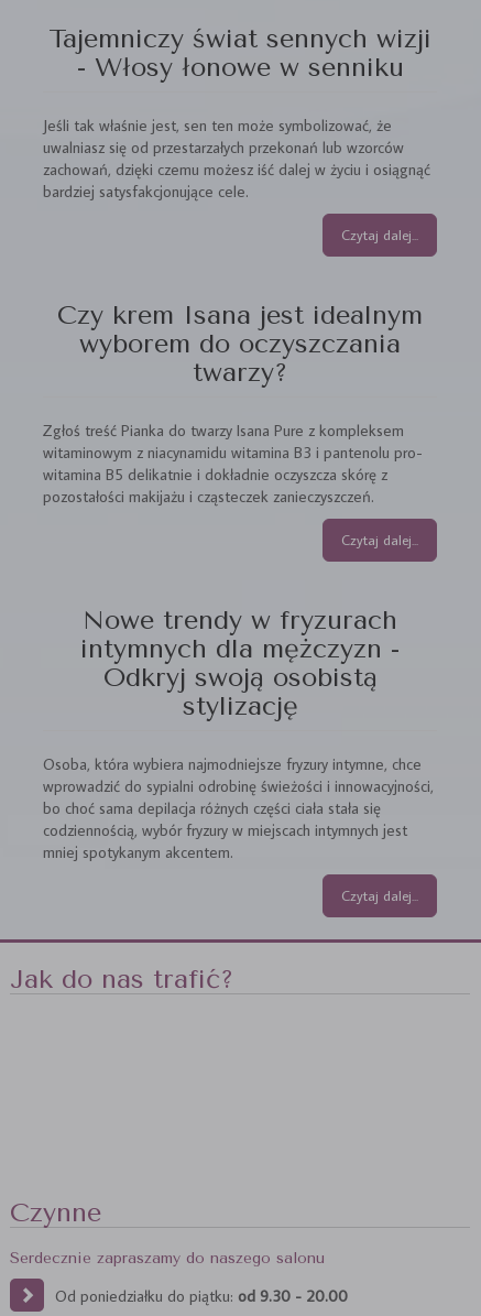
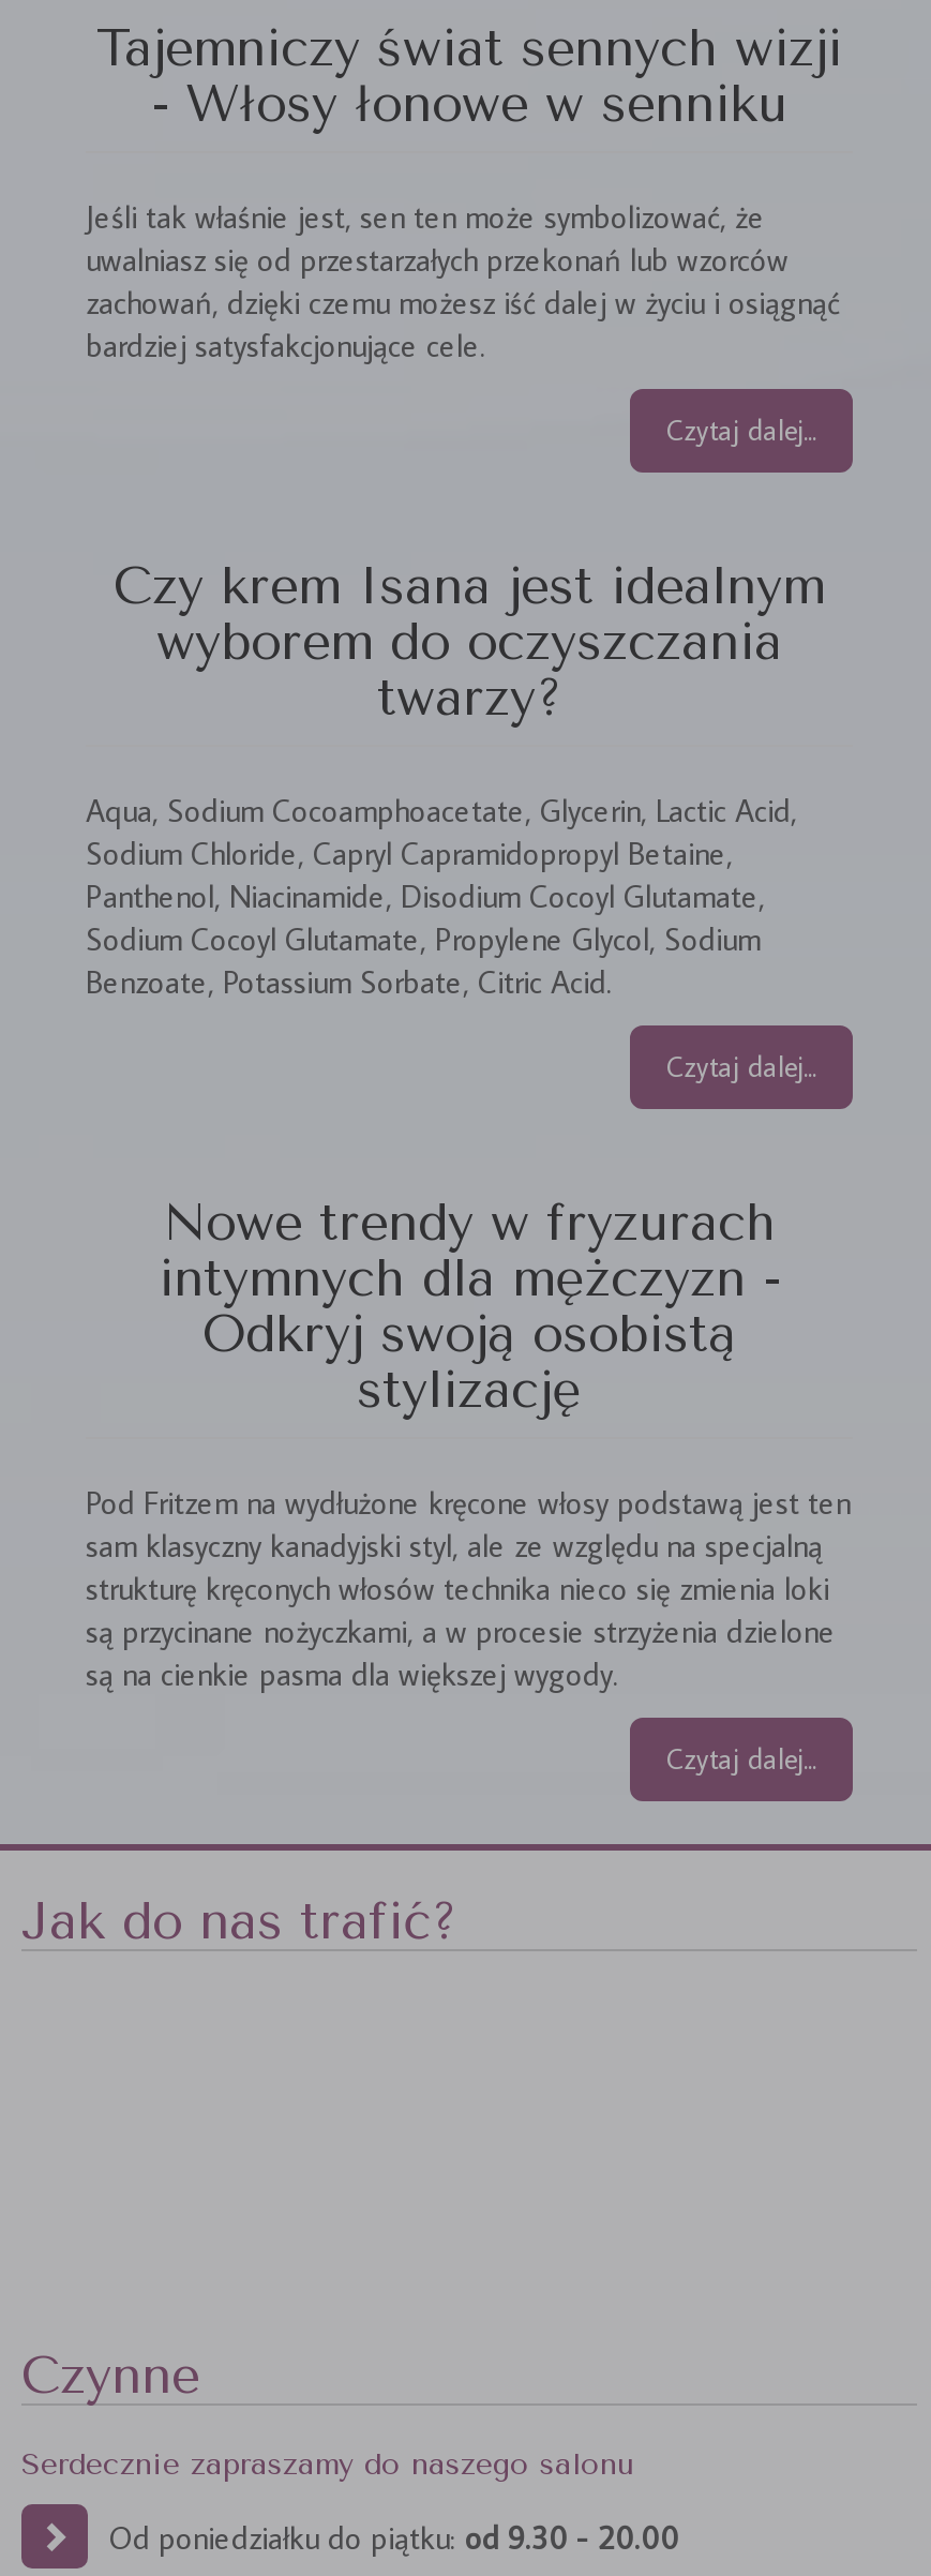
[43,420,423,507] Zgłoś treść Pianka do twarzy Isana Pure z kompleksem | witaminowym z niacynamidu witamina B3 i pantenolu pro- | witamina B5 delikatnie i dokładnie oczyszcza skórę z | pozostałości makijażu i cząsteczek zanieczyszczeń. -> [86,790,797,1002] Aqua, Sodium Cocoamphoacetate, Glycerin, Lactic Acid, | Sodium Chloride, Capryl Capramidopropyl Betaine, | Panthenol, Niacinamide, Disodium Cocoyl Glutamate, | Sodium Cocoyl Glutamate, Propylene Glycol, Sodium | Benzoate, Potassium Sorbate, Citric Acid.
[43,753,434,862] Osoba, która wybiera najmodniejsze fryzury intymne, chce | wprowadzić do sypialni odrobinę świeżości i innowacyjności, | bo choć sama depilacja różnych części ciała stała się | codziennością, wybór fryzury w miejscach intymnych jest | mniej spotykanym akcentem. -> [86,1482,851,1694] Pod Fritzem na wydłużone kręcone włosy podstawą jest ten | sam klasyczny kanadyjski styl, ale ze względu na specjalną | strukturę kręconych włosów technika nieco się zmienia loki | są przycinane nożyczkami, a w procesie strzyżenia dzielone | są na cienkie pasma dla większej wygody.

